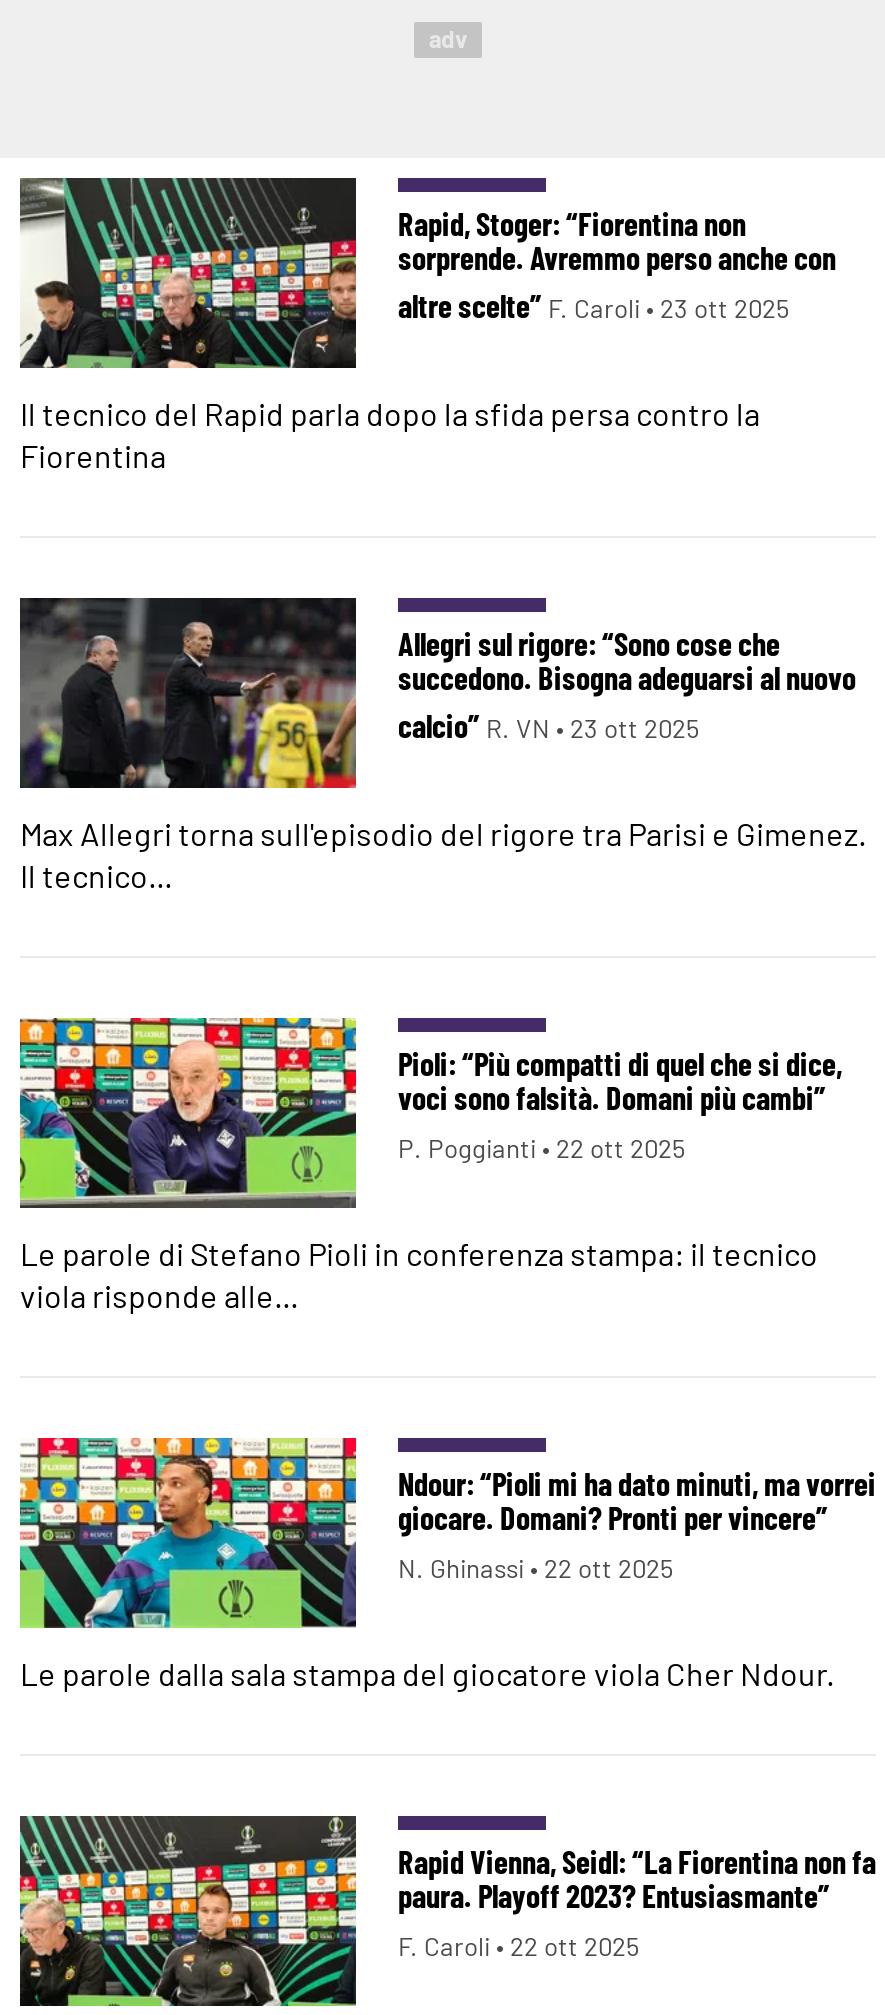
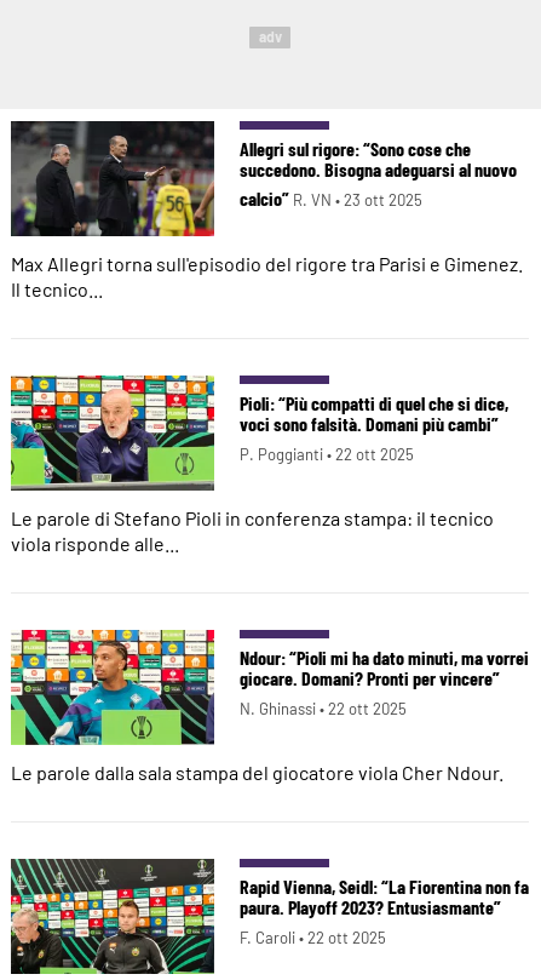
[20,176,836,474] [image] | Rapid, Stoger: “Fiorentina non | sorprende. Avremmo perso anche con | altre scelte” F. Caroli • 23 ott 2025 | Il tecnico del Rapid parla dopo la sfida persa contro la | Fiorentina -> none

